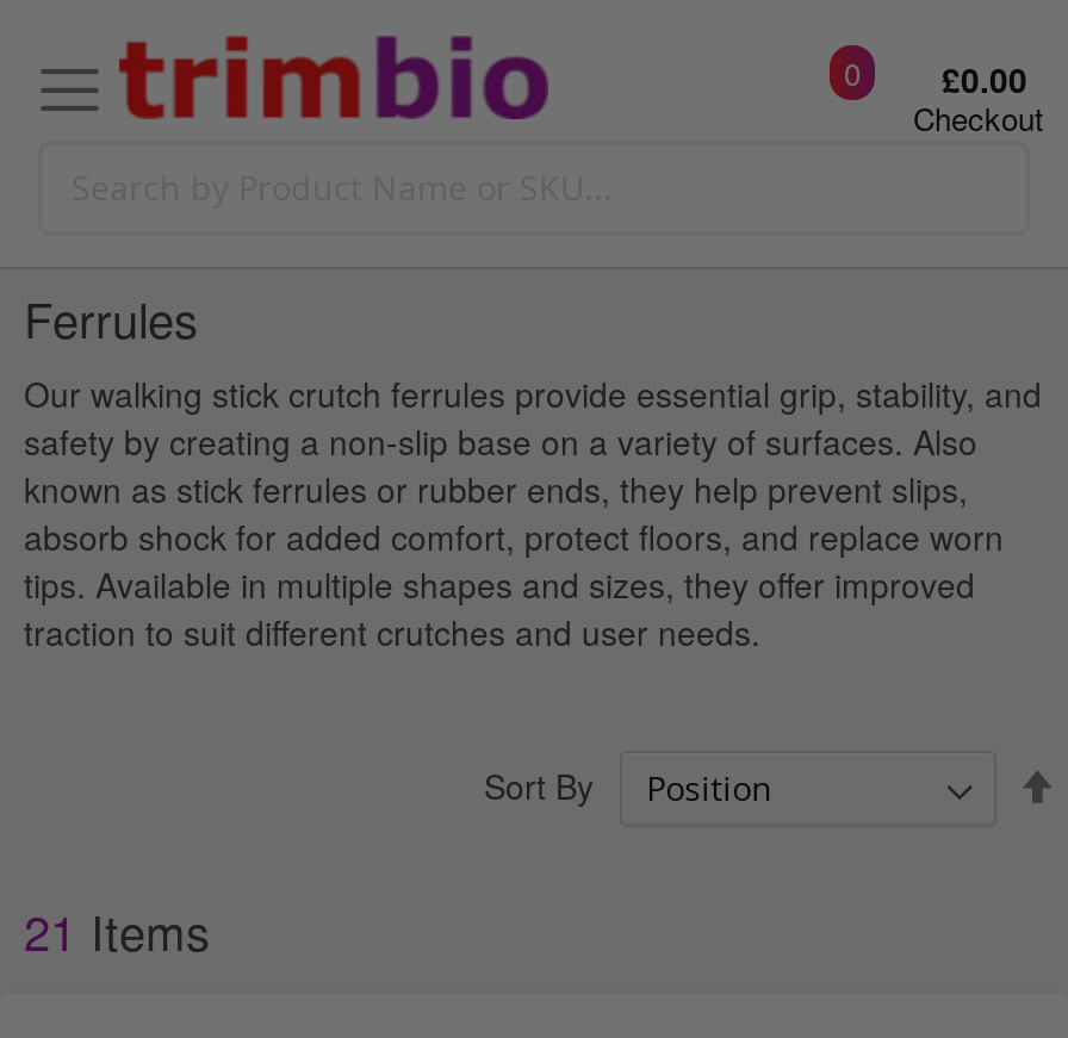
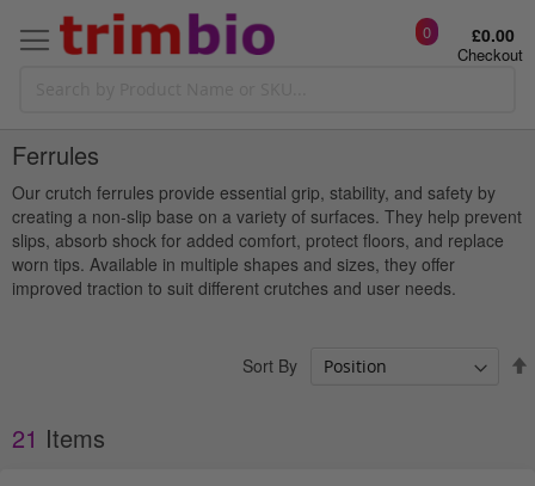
[24,370,1042,656] Our walking stick crutch ferrules provide essential grip, stability, and | safety by creating a non-slip base on a variety of surfaces. Also | known as stick ferrules or rubber ends, they help prevent slips, | absorb shock for added comfort, protect floors, and replace worn | tips. Available in multiple shapes and sizes, they offer improved | traction to suit different crutches and user needs. -> [12,180,522,300] Our crutch ferrules provide essential grip, stability, and safety by | creating a non-slip base on a variety of surfaces. They help prevent | slips, absorb shock for added comfort, protect floors, and replace | worn tips. Available in multiple shapes and sizes, they offer | improved traction to suit different crutches and user needs.

